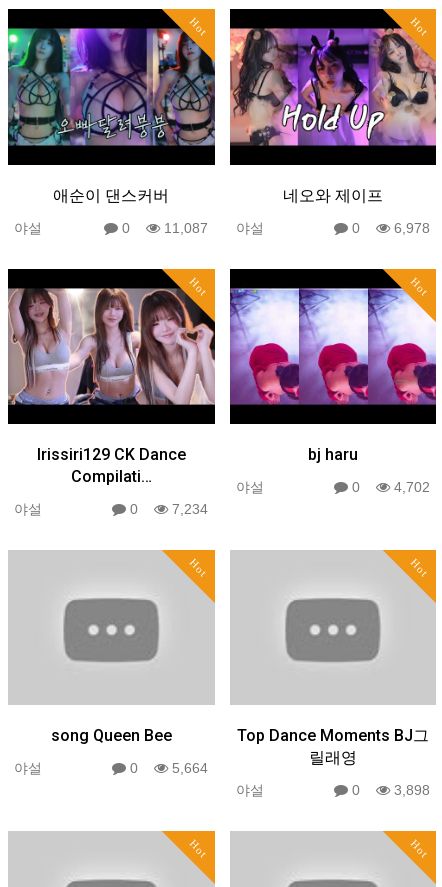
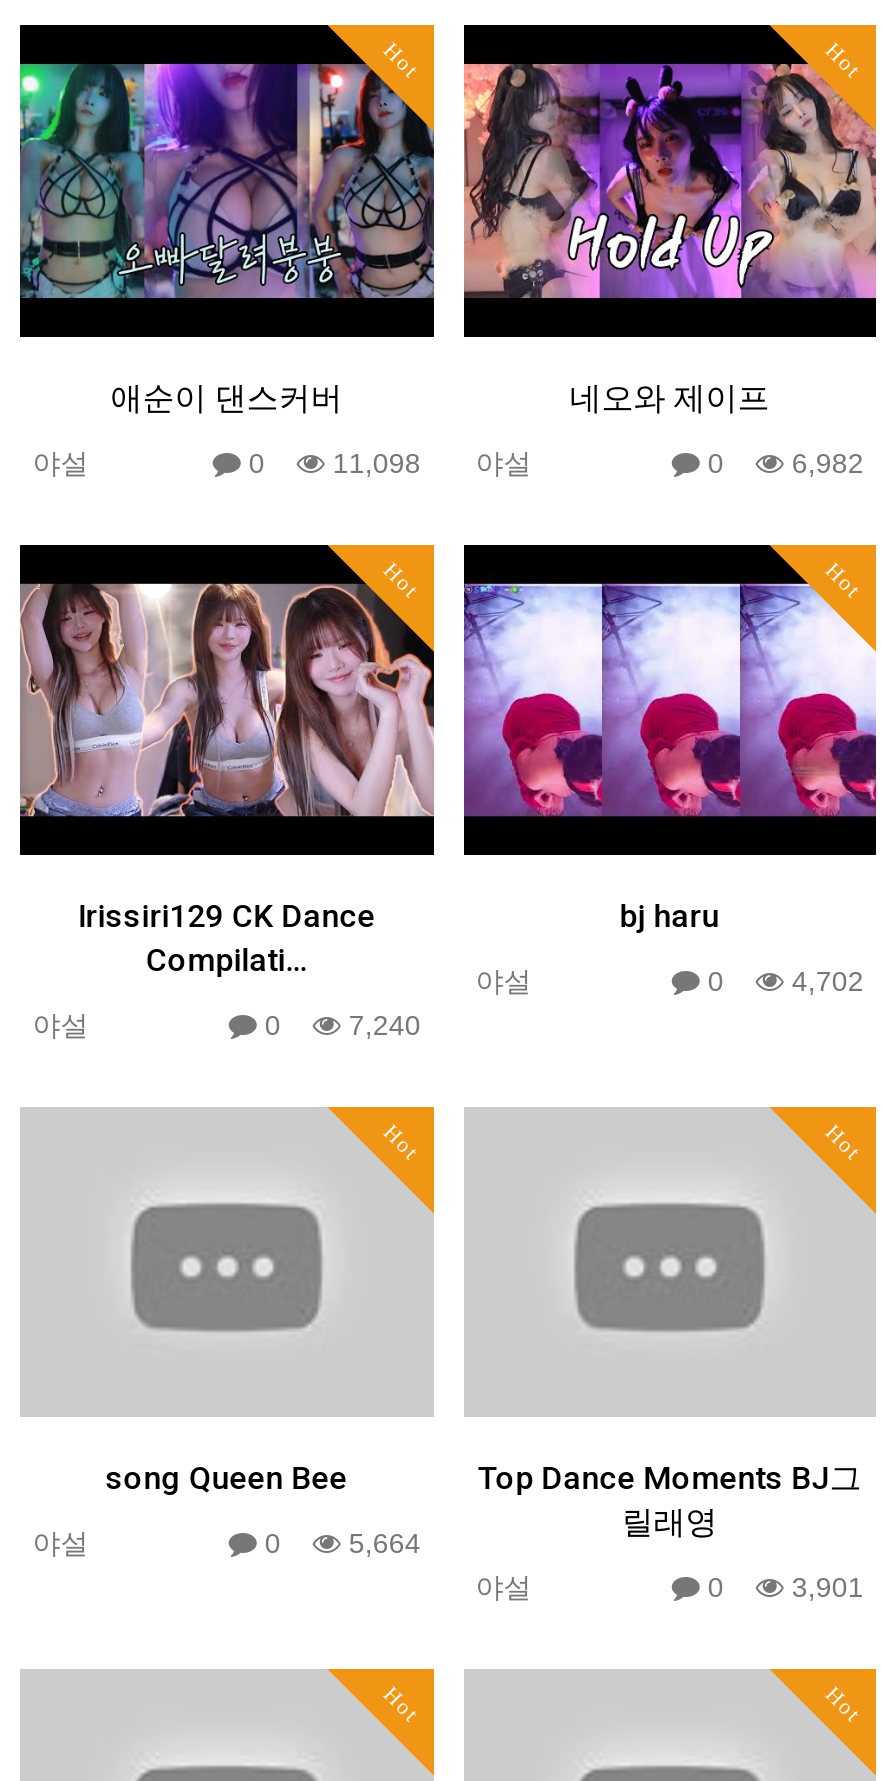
[118,220,264,236] 0 11,087 야설 -> [241,446,531,478] 0 11,098 야설
[348,220,430,236] 0 6,978 -> [700,446,864,478] 0 6,982
[126,501,208,517] 0 7,234 -> [257,1009,421,1041] 0 7,240
[348,782,430,798] 0 3,898 -> [700,1571,864,1603] 0 3,901

